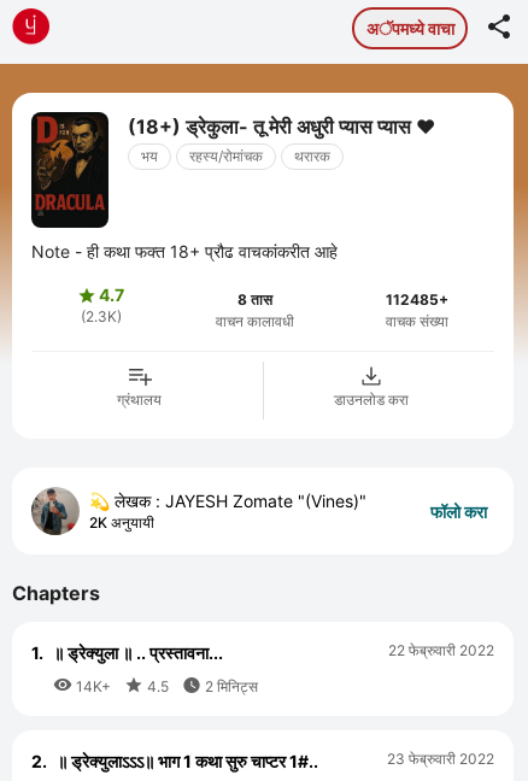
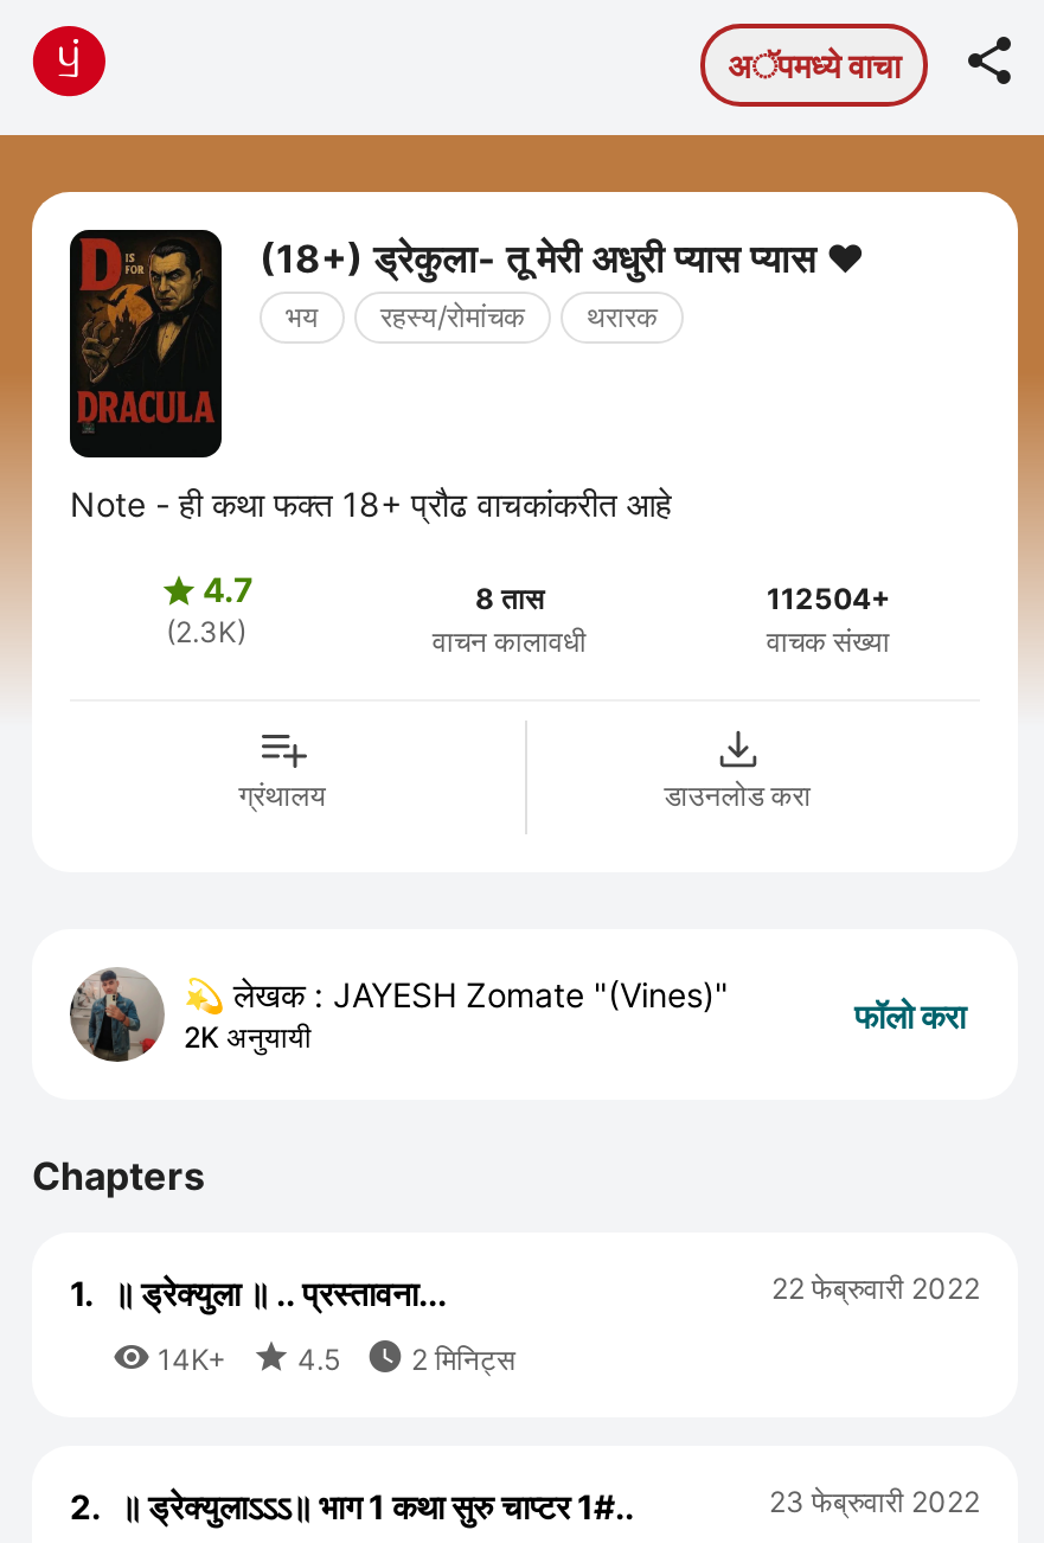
[386,290,448,309] 112485+ -> [767,581,890,616] 112504+

